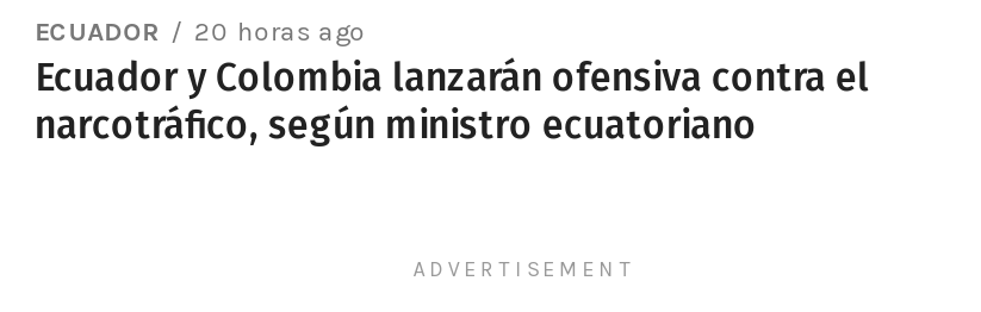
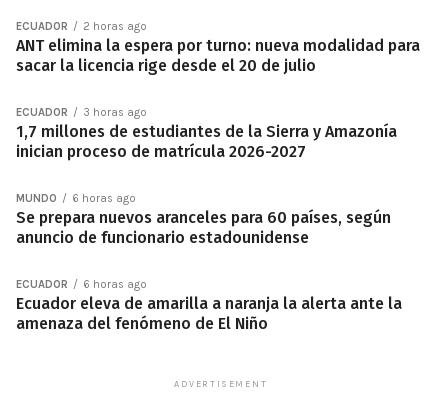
[35,17,869,148] 20 horas ago | Ecuador y Colombia lanzarán ofensiva contra el | narcotráfico, según ministro ecuatoriano -> [16,20,420,333] 2 horas ago | ANT elimina la espera por turno: nueva modalidad para | sacar la licencia rige desde el 20 de julio | ECUADOR | 3 horas ago | 1,7 millones de estudiantes de la Sierra y Amazonía | inician proceso de matrícula 2026-2027 | MUNDO | 6 horas ago | Se prepara nuevos aranceles para 60 países, según | anuncio de funcionario estadounidense | ECUADOR | 6 horas ago | Ecuador eleva de amarilla a naranja la alerta ante la | amenaza del fenómeno de El Niño

